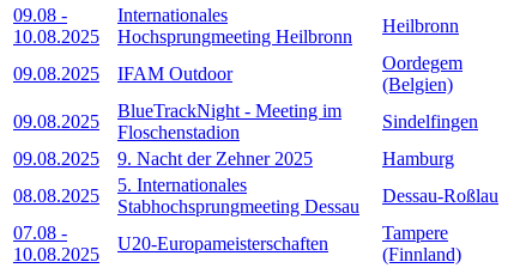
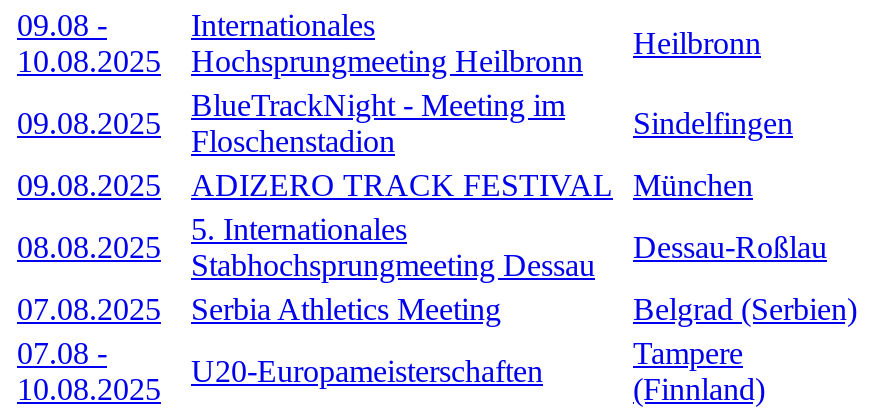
[13,52,463,131] Oordegem | (Belgien) | 09.08.2025 -> none
[117,63,232,83] IFAM Outdoor -> none
moved [117,100,341,120] -> [191,87,565,121]: BlueTrackNight - Meeting im
moved [13,111,498,216] -> [17,105,827,281]: Floschenstadion | Sindelfingen | 09.08.2025 | 08.08.2025 | 5. Internationales | Stabhochsprungmeeting Dessau | Dessau-Roßlau
[117,148,454,168] 9. Nacht der Zehner 2025 | Hamburg -> [191,167,753,201] ADIZERO TRACK FESTIVAL München
none -> [17,291,857,325] 07.08.2025 | Serbia Athletics Meeting | Belgrad (Serbien)

